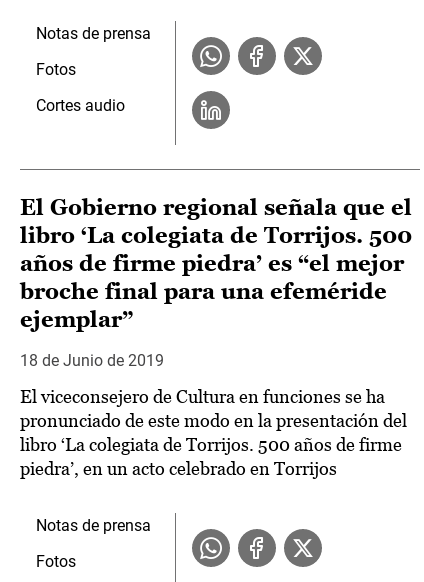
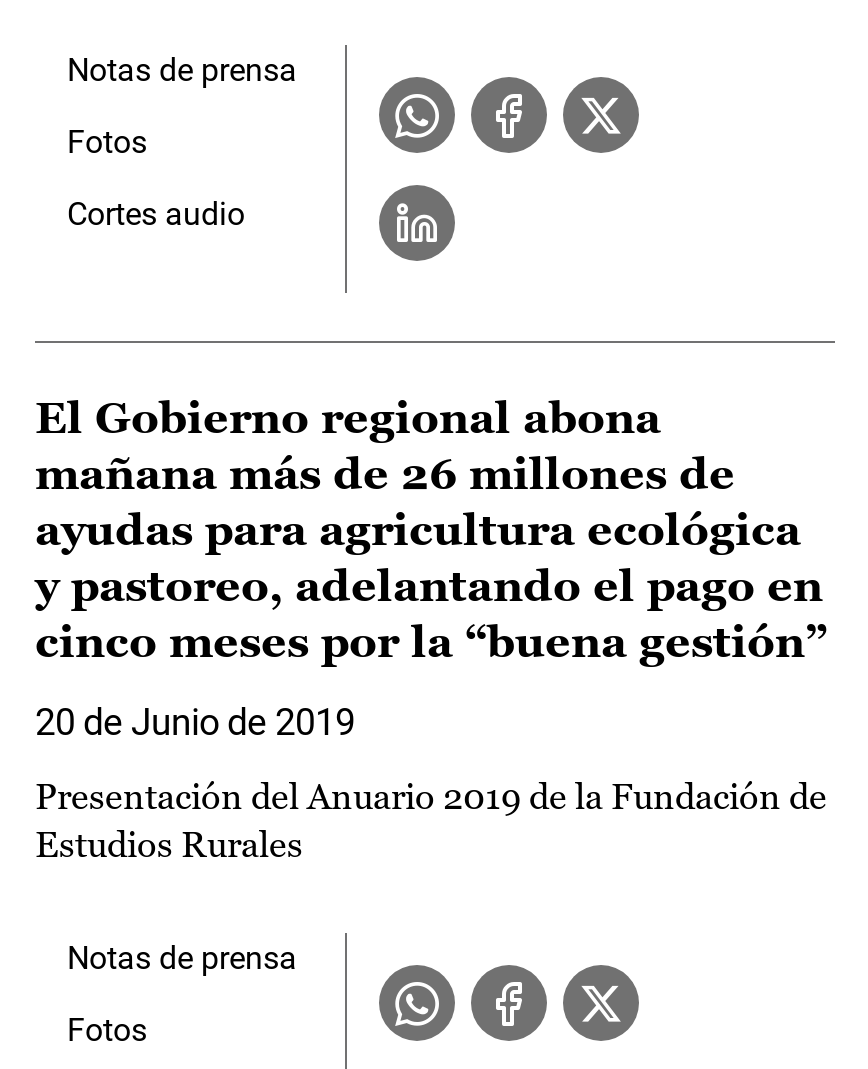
[20,195,412,332] El Gobierno regional señala que el | libro ‘La colegiata de Torrijos. 500 | años de firme piedra’ es “el mejor | broche final para una efeméride | ejemplar” -> [35,393,827,667] El Gobierno regional abona | mañana más de 26 millones de | ayudas para agricultura ecológica | y pastoreo, adelantando el pago en | cinco meses por la “buena gestión”
[20,351,164,370] 18 de Junio de 2019 -> [35,701,355,743] 20 de Junio de 2019
[20,386,407,479] El viceconsejero de Cultura en funciones se ha | pronunciado de este modo en la presentación del | libro ‘La colegiata de Torrijos. 500 años de firme | piedra’, en un acto celebrado en Torrijos -> [35,775,827,865] Presentación del Anuario 2019 de la Fundación de | Estudios Rurales

